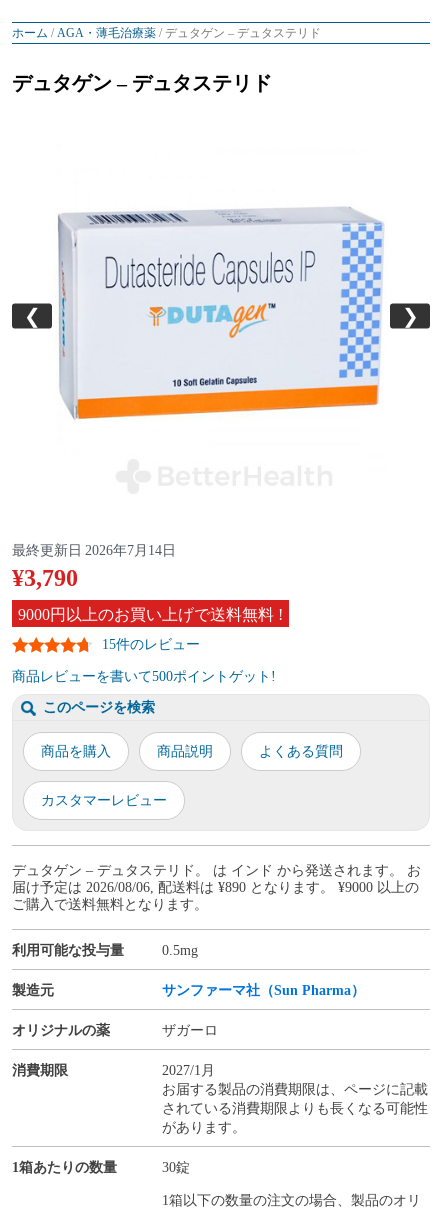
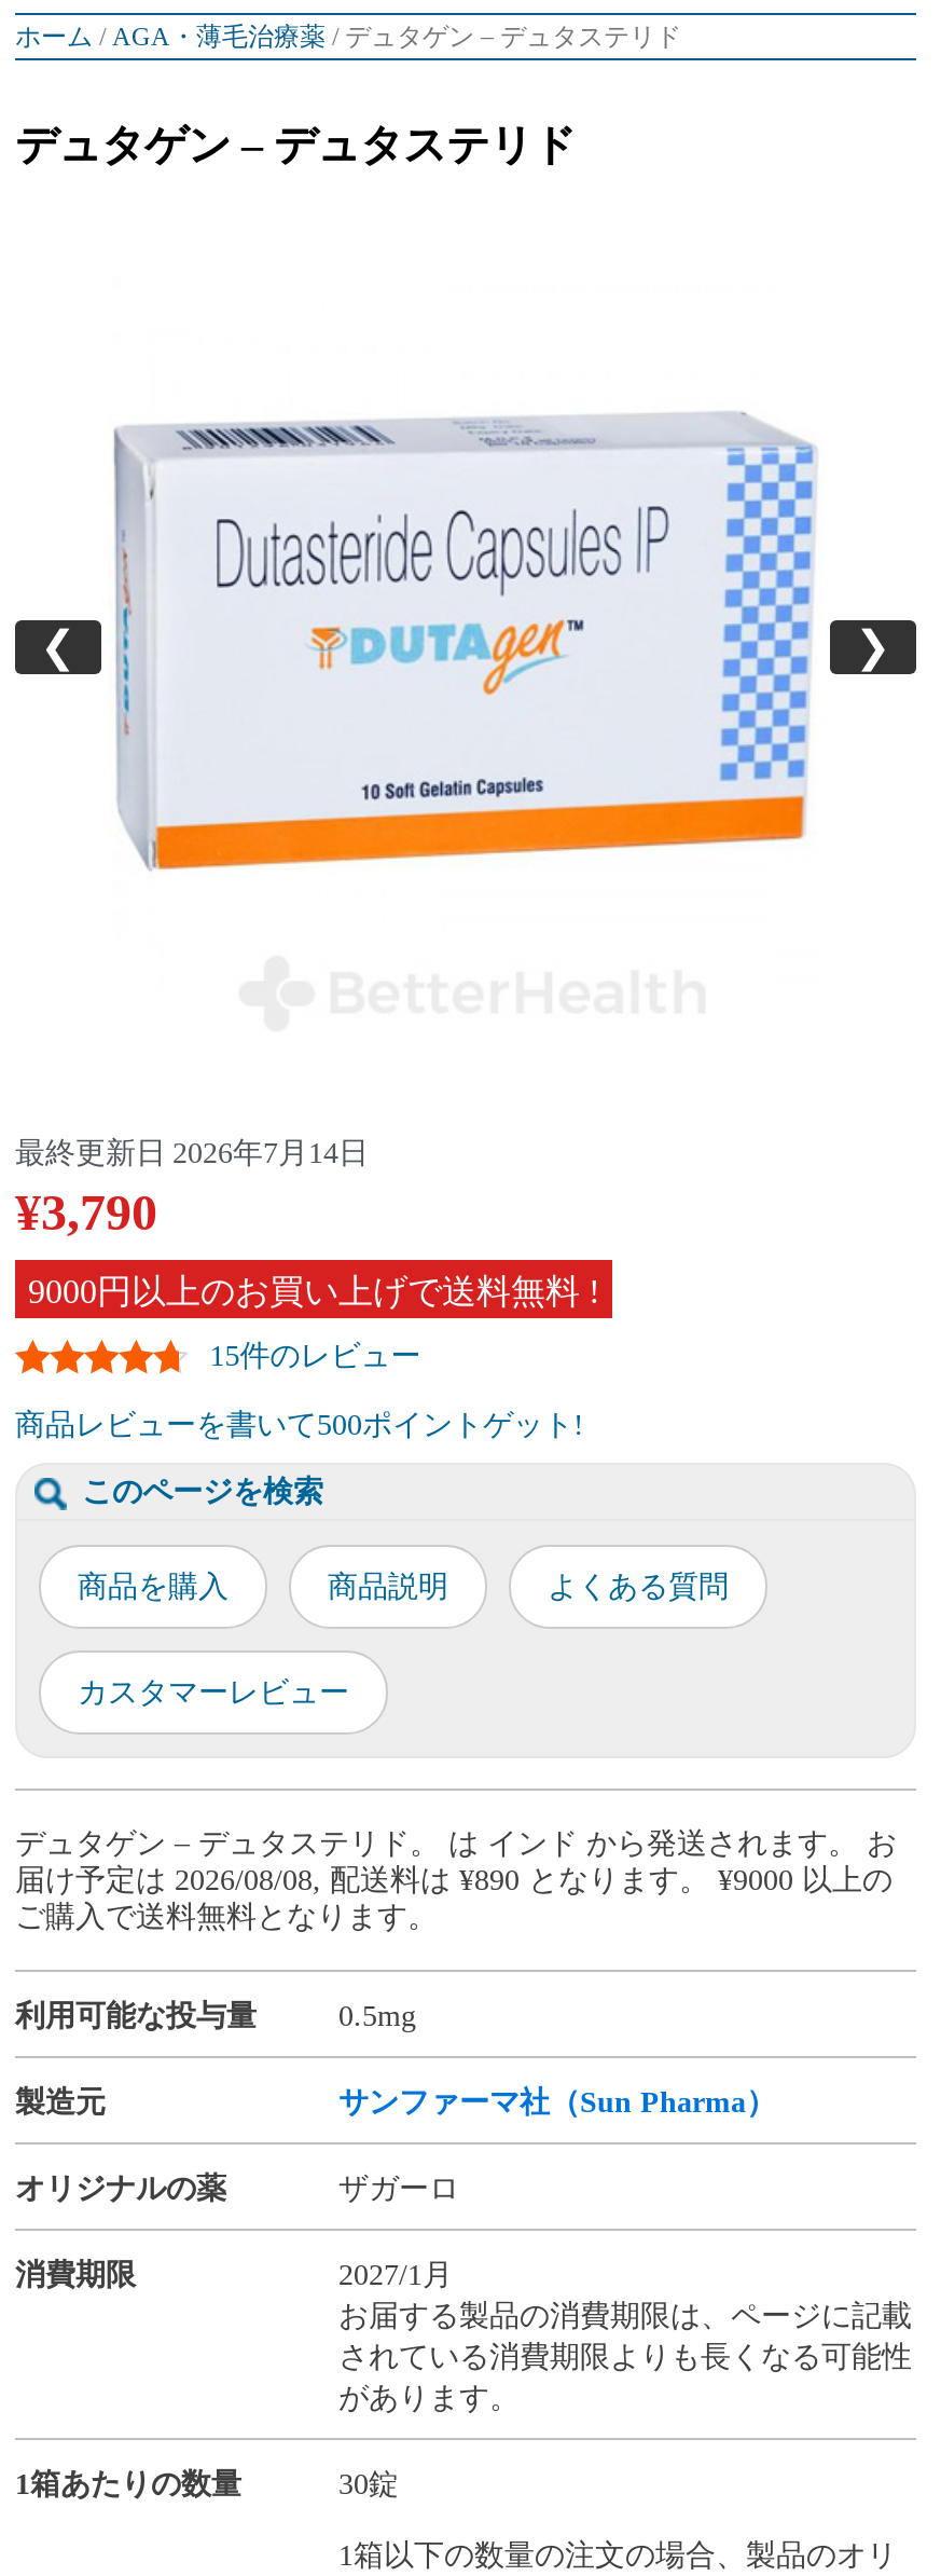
[12,880,419,895] 届け予定は 2026/08/06, 配送料は ¥890 となります。 ¥9000 以上の -> [15,1863,892,1896] 届け予定は 2026/08/08, 配送料は ¥890 となります。 ¥9000 以上の

